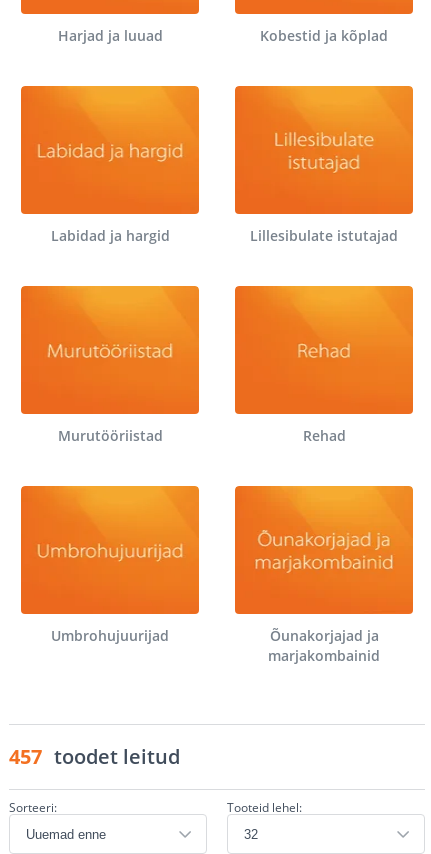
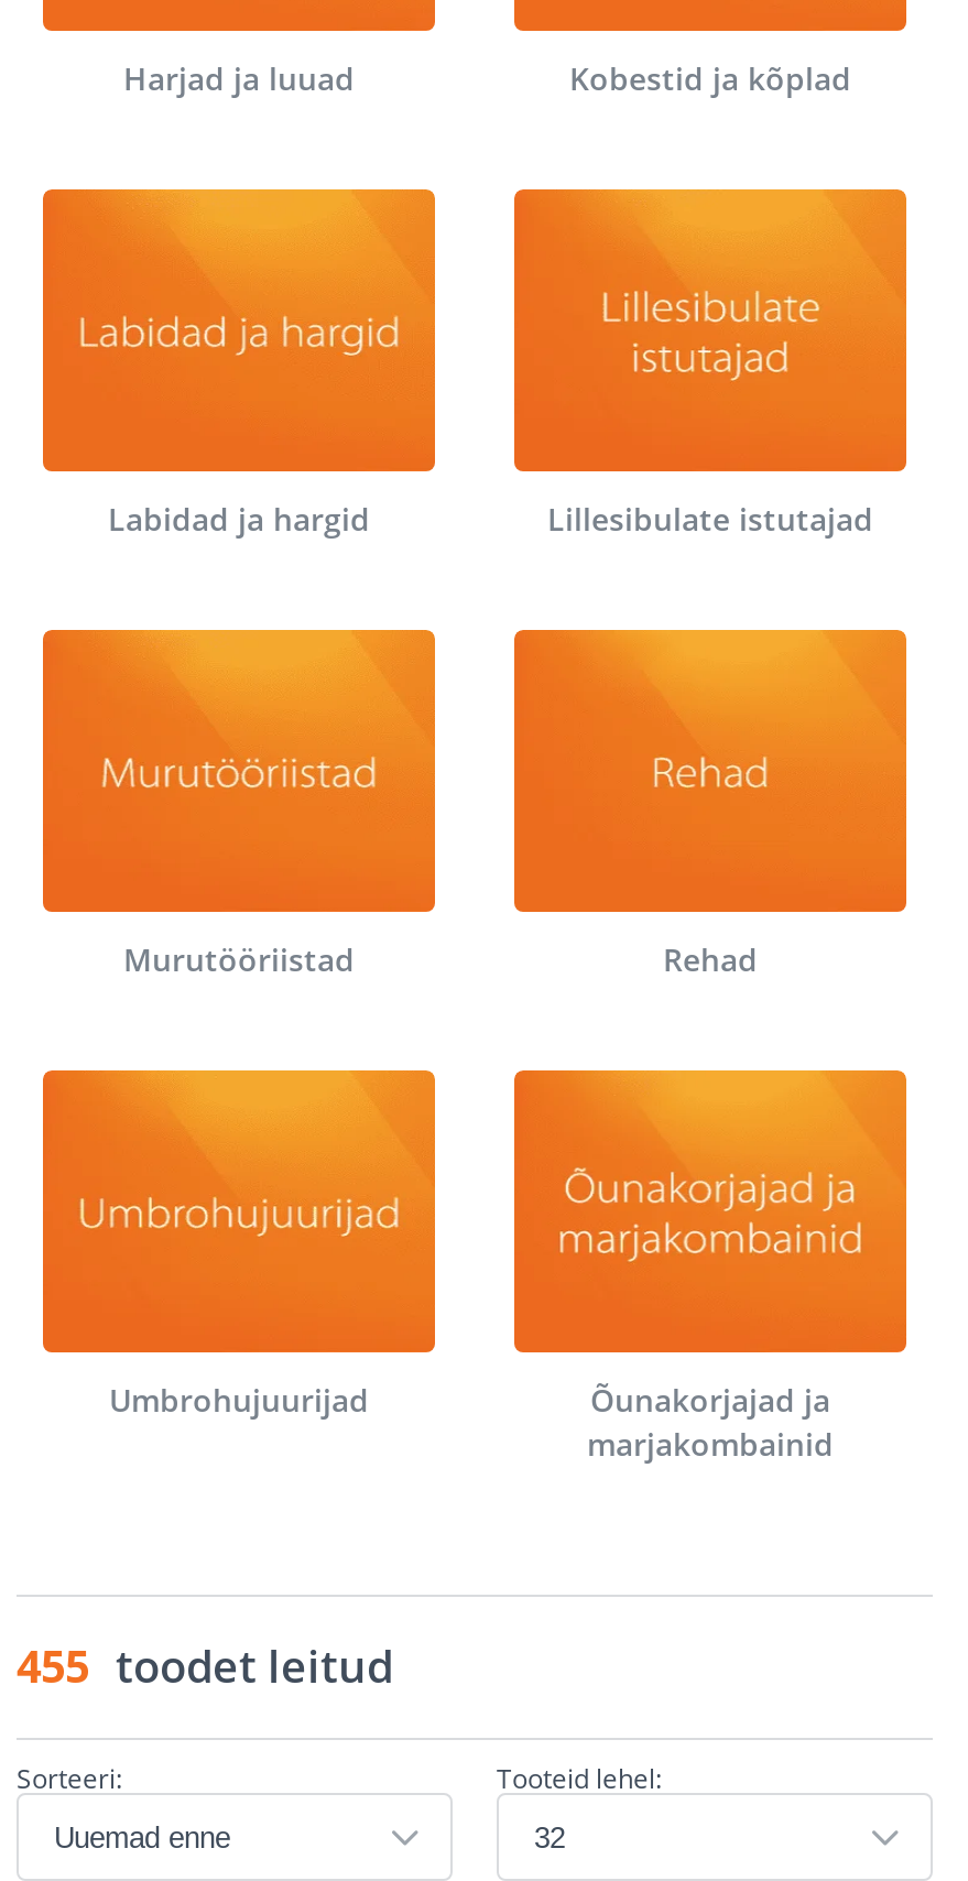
[9,743,180,770] 457 toodet leitud -> [17,1637,393,1696] 455 toodet leitud

